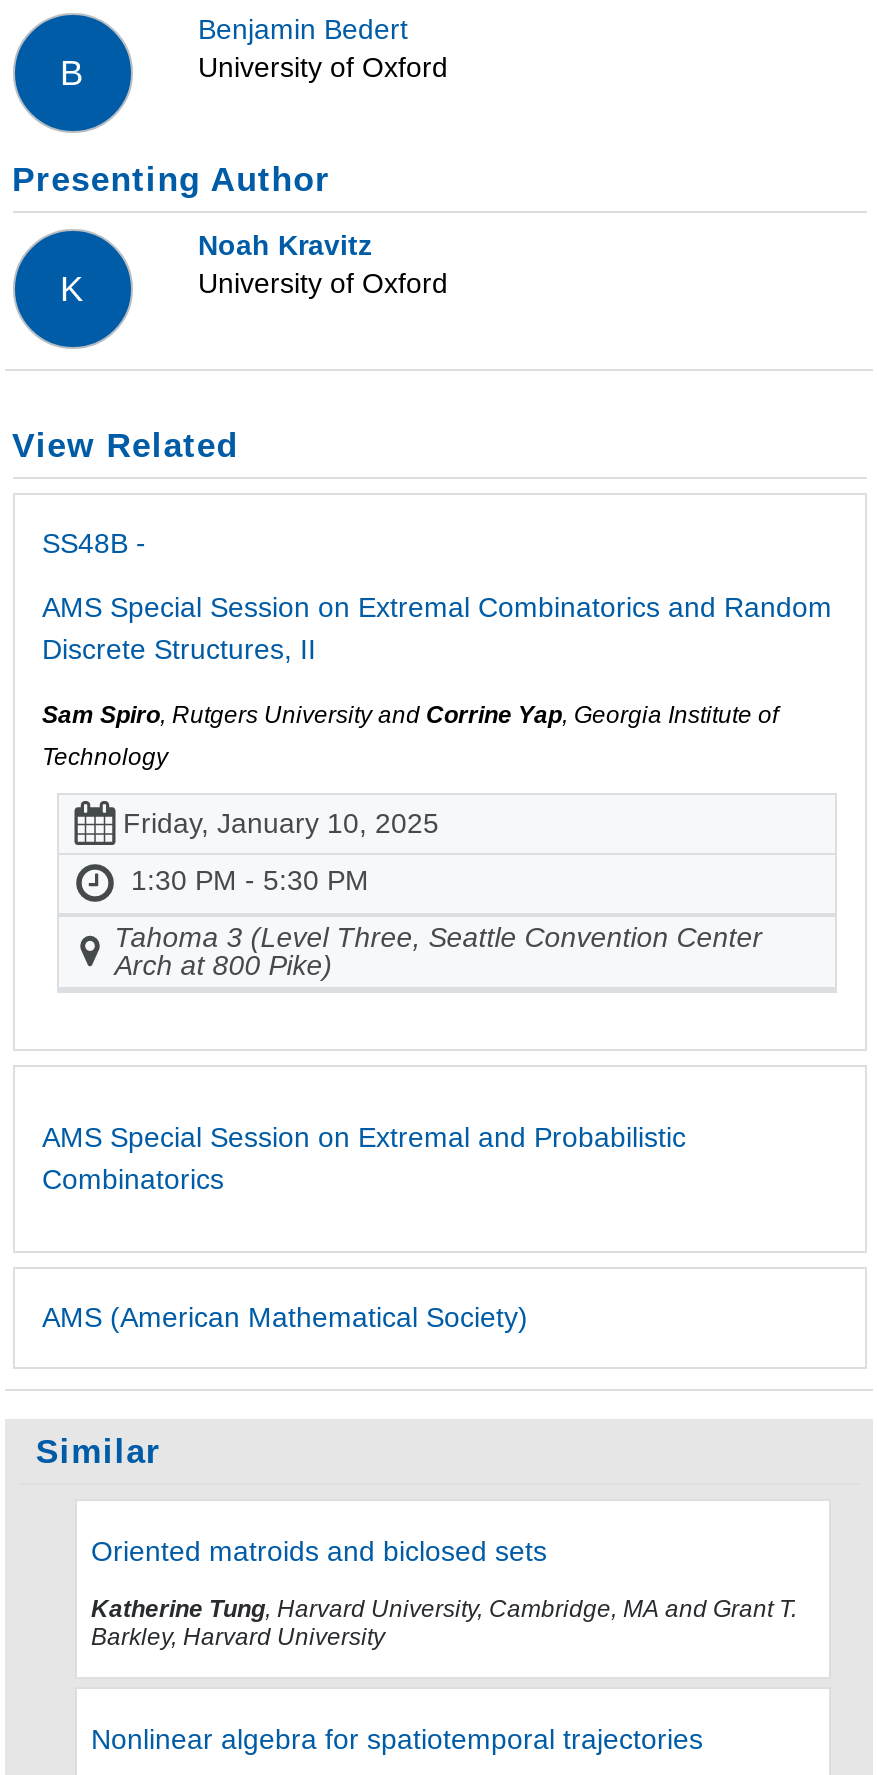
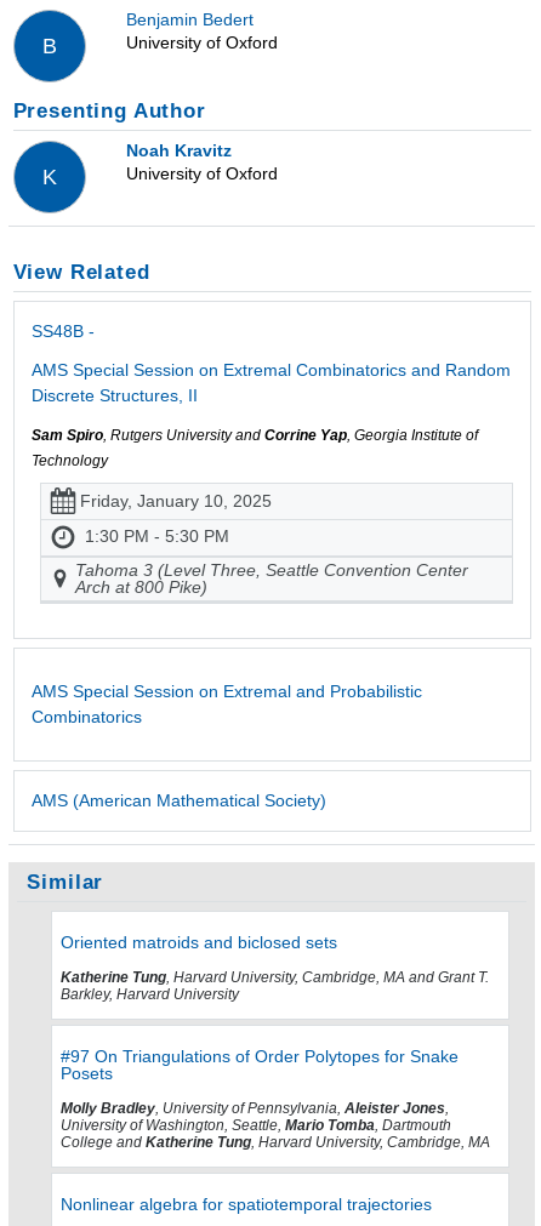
none -> [61,1047,490,1150] #97 On Triangulations of Order Polytopes for Snake | Posets | Molly Bradley, University of Pennsylvania, Aleister Jones, | University of Washington, Seattle, Mario Tomba, Dartmouth | College and Katherine Tung, Harvard University, Cambridge, MA

